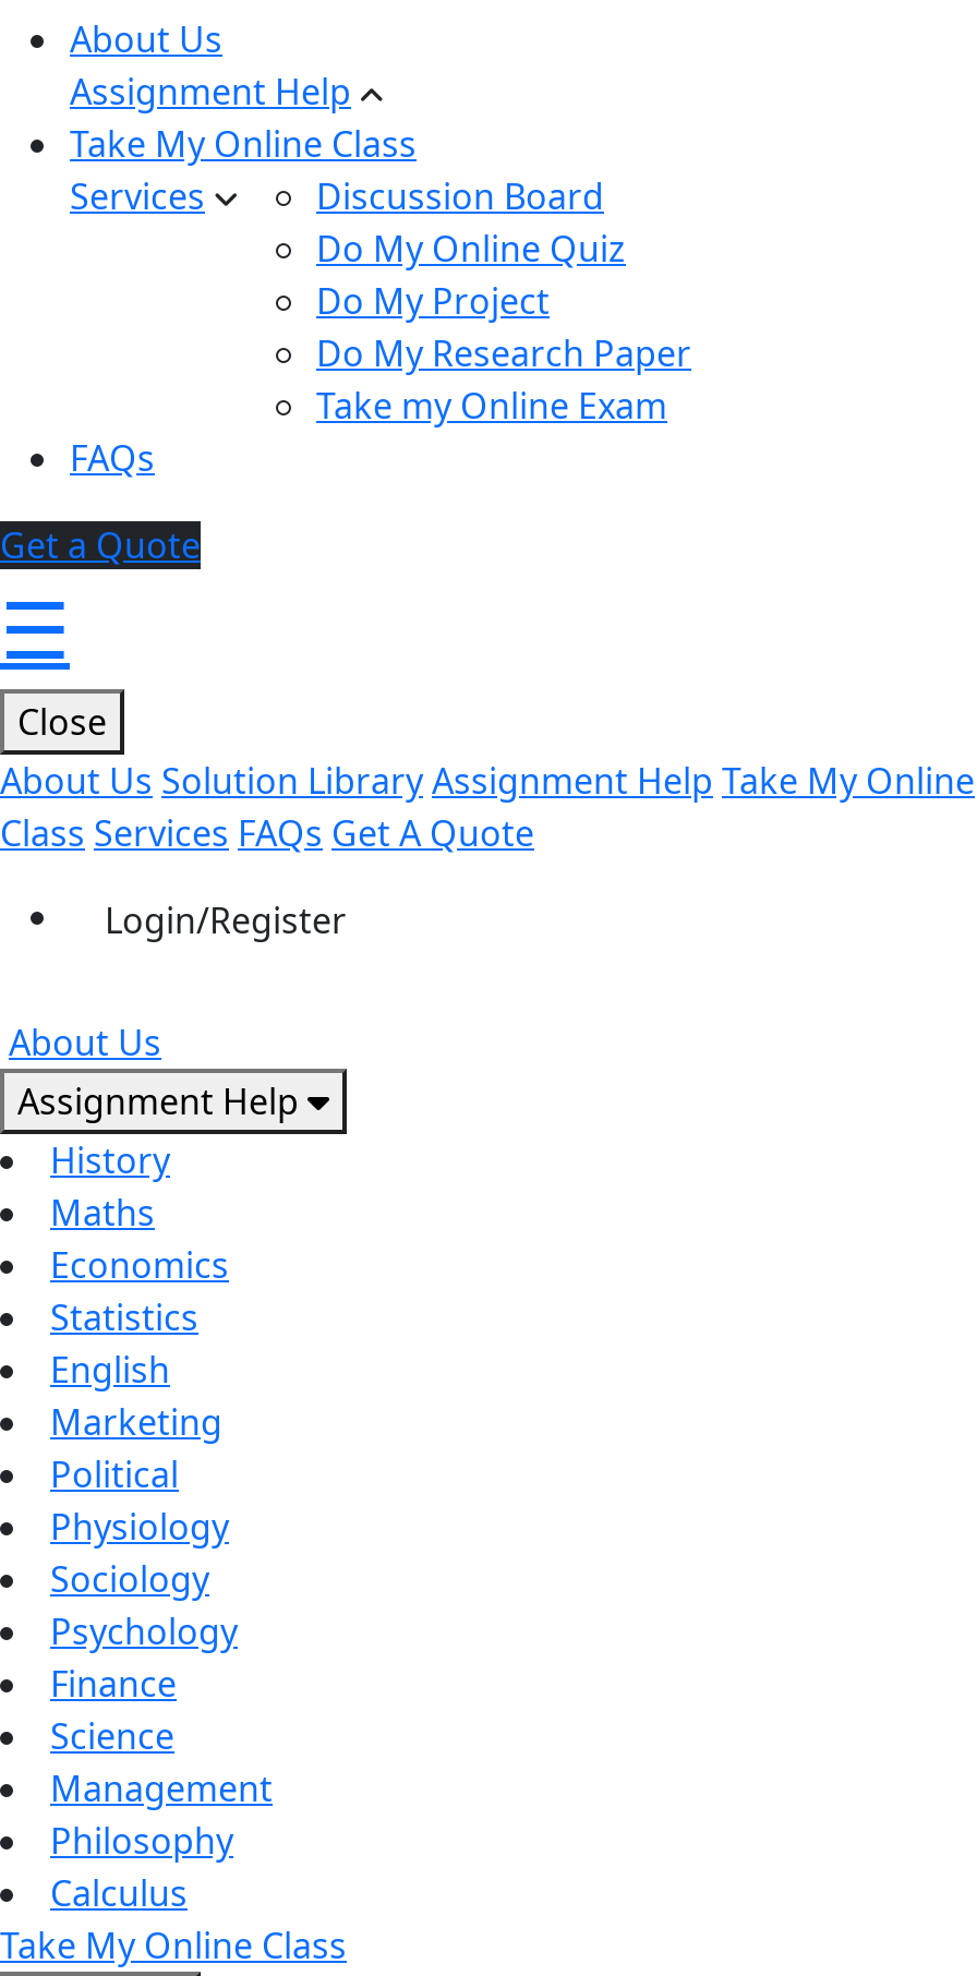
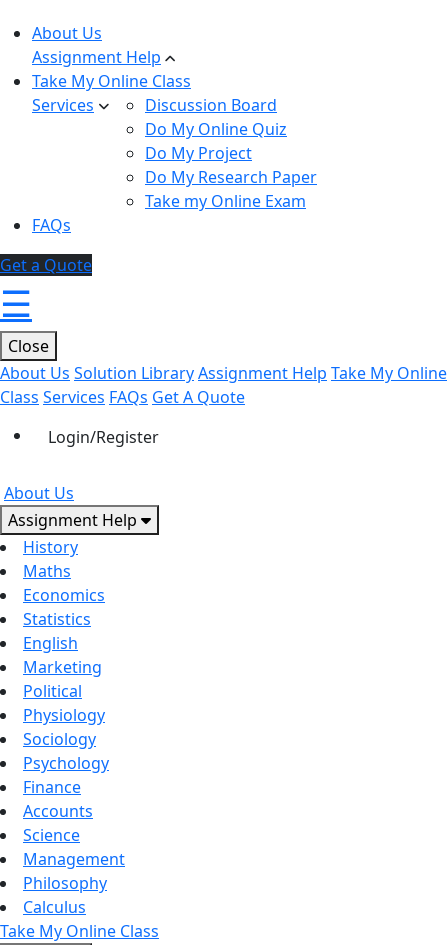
none -> [23,800,93,822] Accounts

